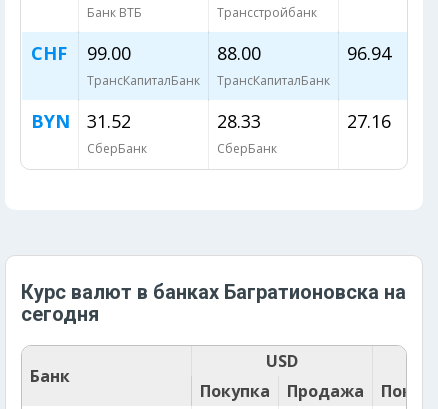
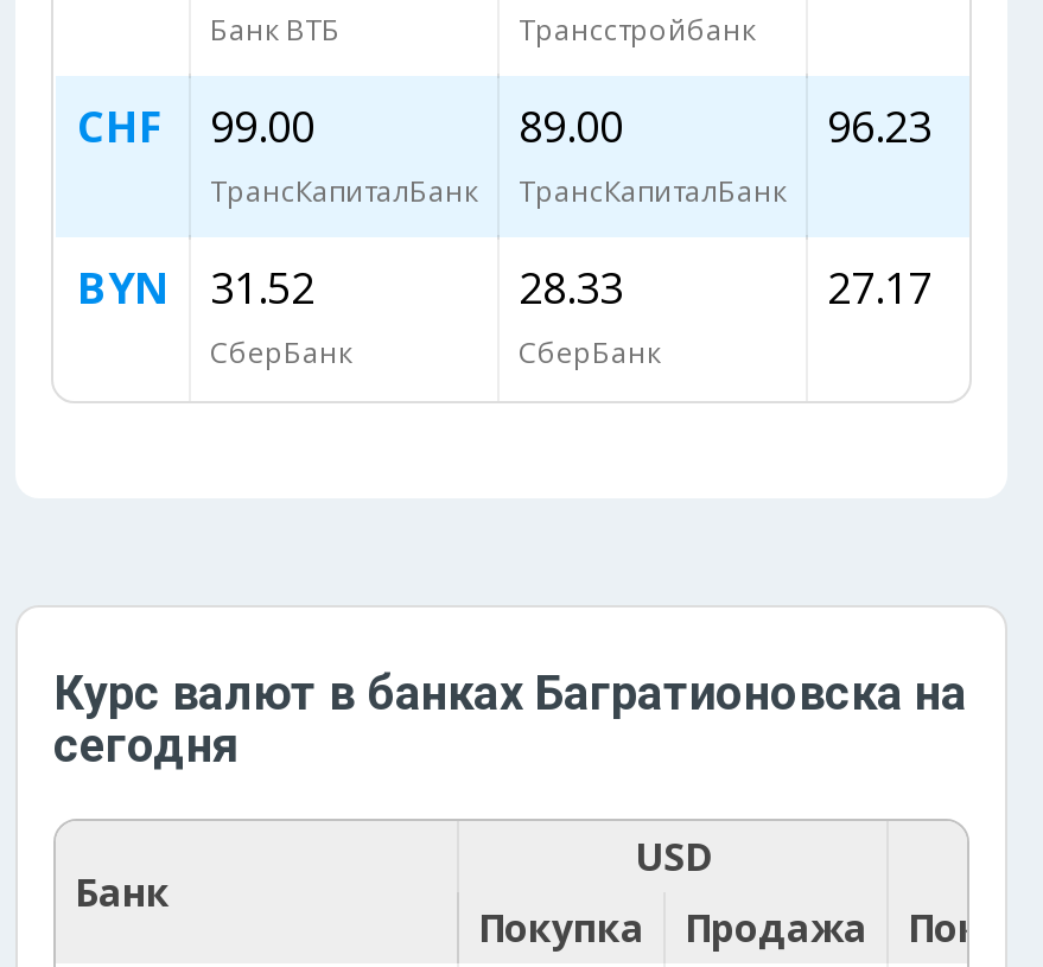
[217,41,261,65] 88.00 -> [519,98,623,155] 89.00
[347,41,391,65] 96.94 -> [827,98,931,155] 96.23
[347,109,391,133] 27.16 -> [827,260,931,317] 27.17

